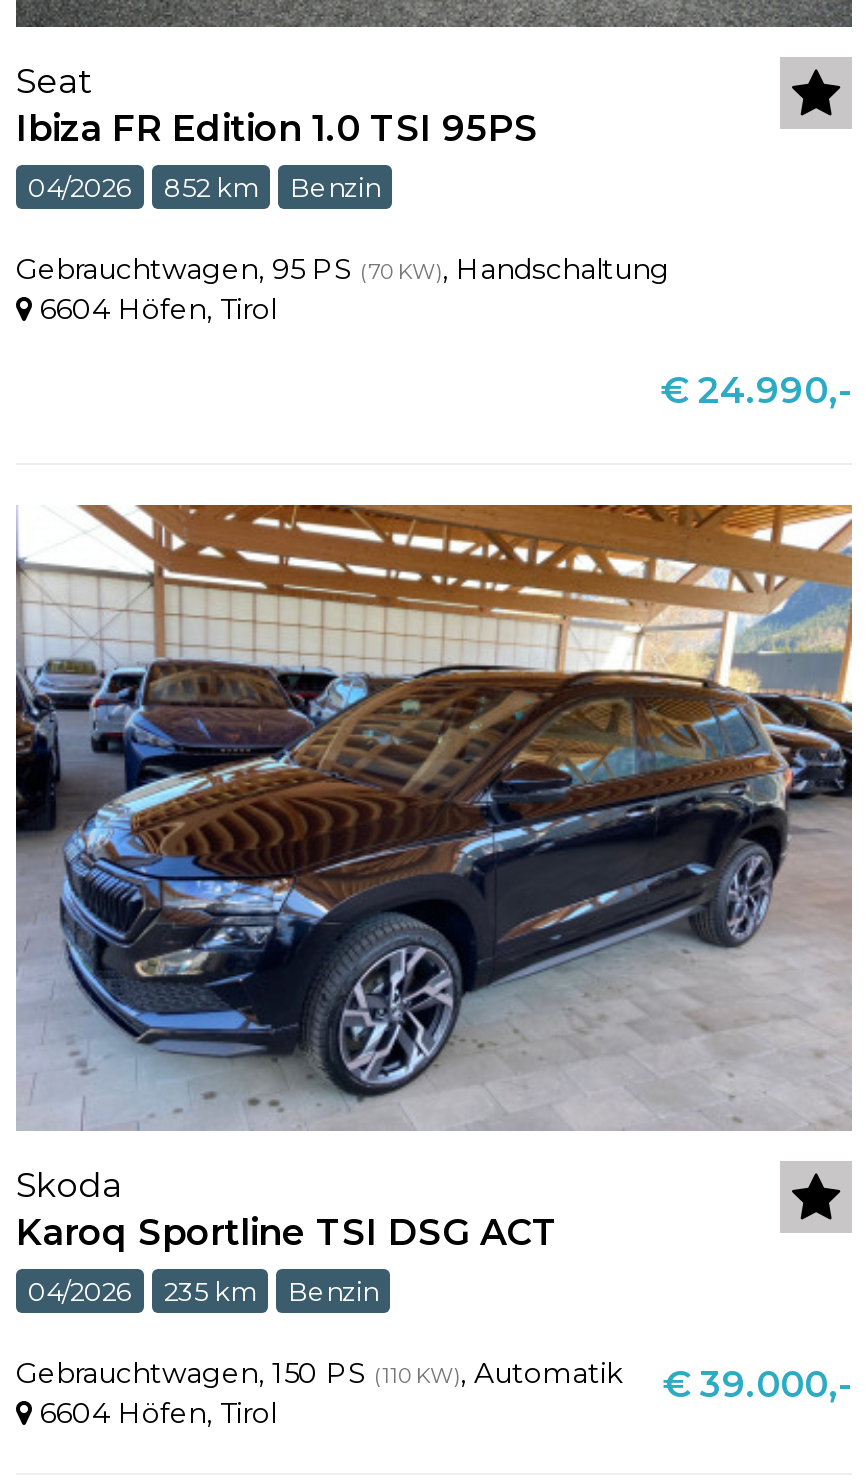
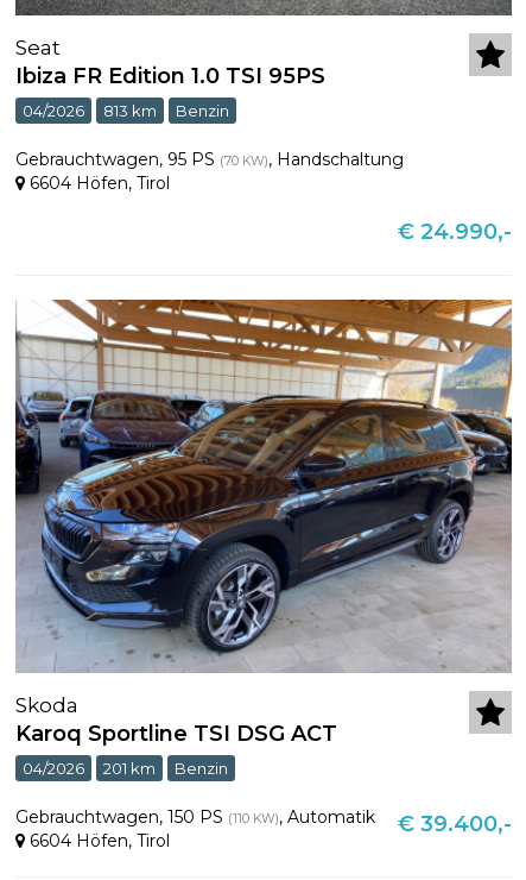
[28,170,380,202] 04/2026 852 km Benzin -> [23,101,229,120] 04/2026 813 km Benzin
[28,1275,378,1307] 04/2026 235 km Benzin -> [23,758,228,777] 04/2026 201 km Benzin
[662,1363,852,1407] € 39.000,- -> [398,810,512,837] € 39.400,-

